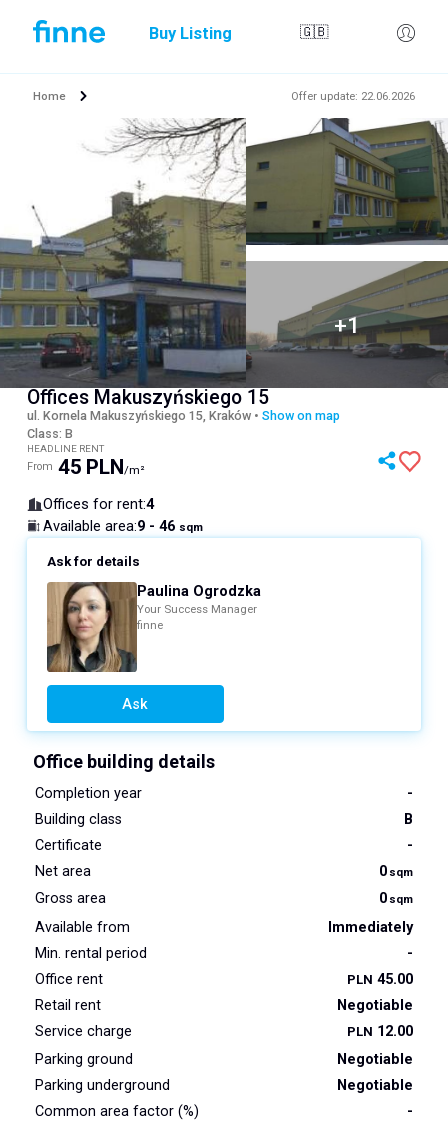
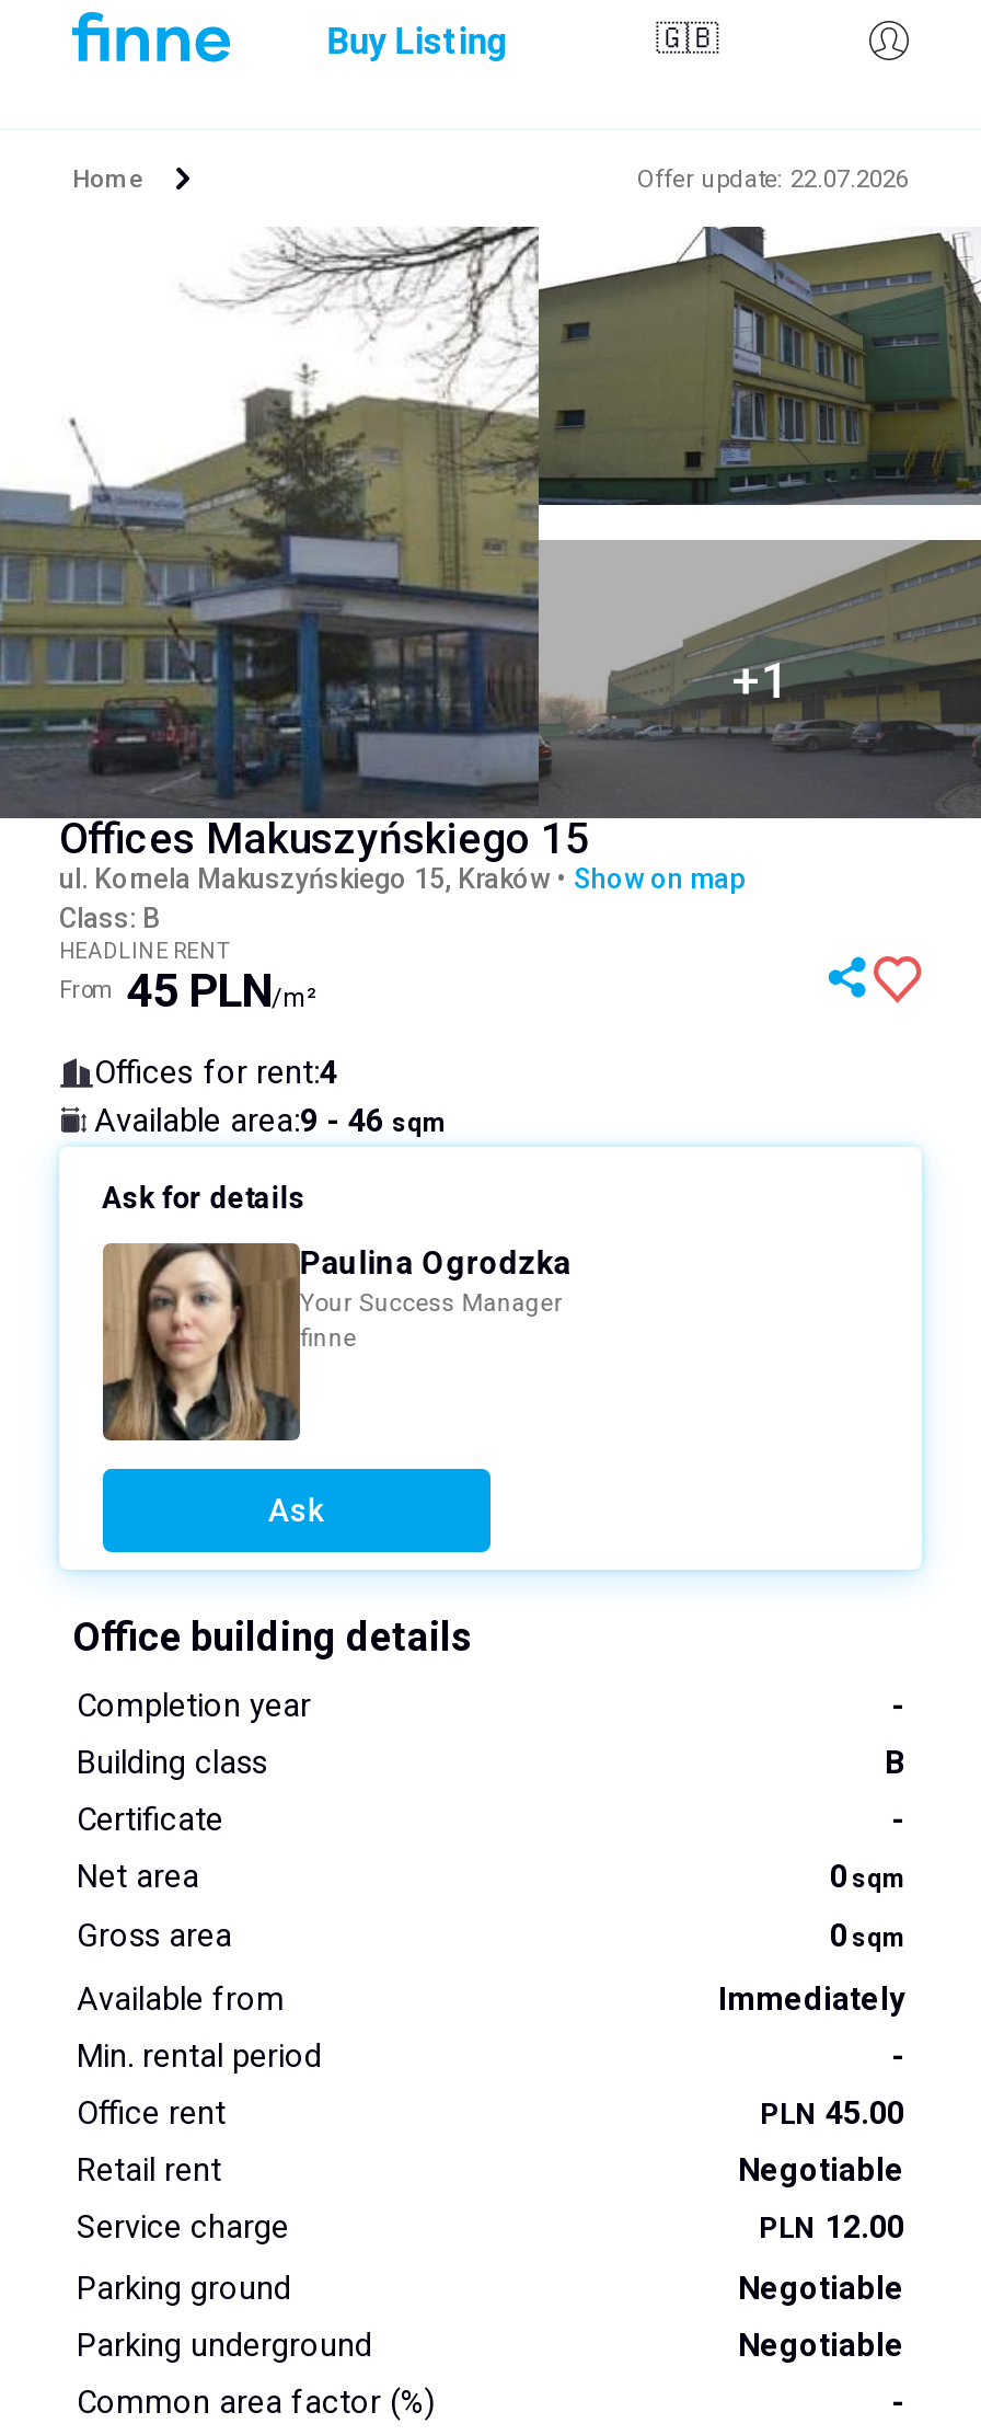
[291,88,415,102] Offer update: 22.06.2026 -> [637,162,909,193] Offer update: 22.07.2026

